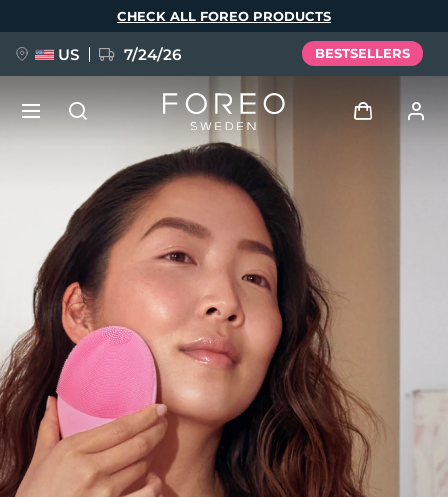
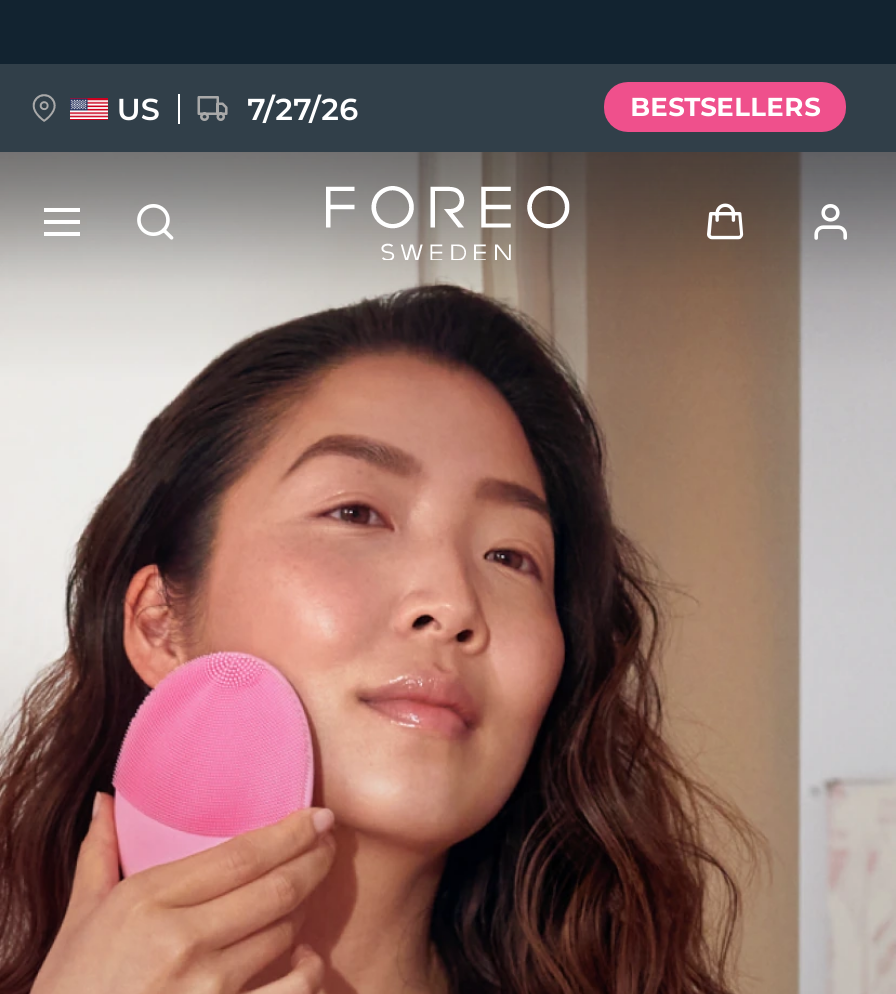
[117,8,331,24] CHECK ALL FOREO PRODUCTS -> none
[124,45,181,64] 7/24/26 -> [247,91,357,129] 7/27/26

